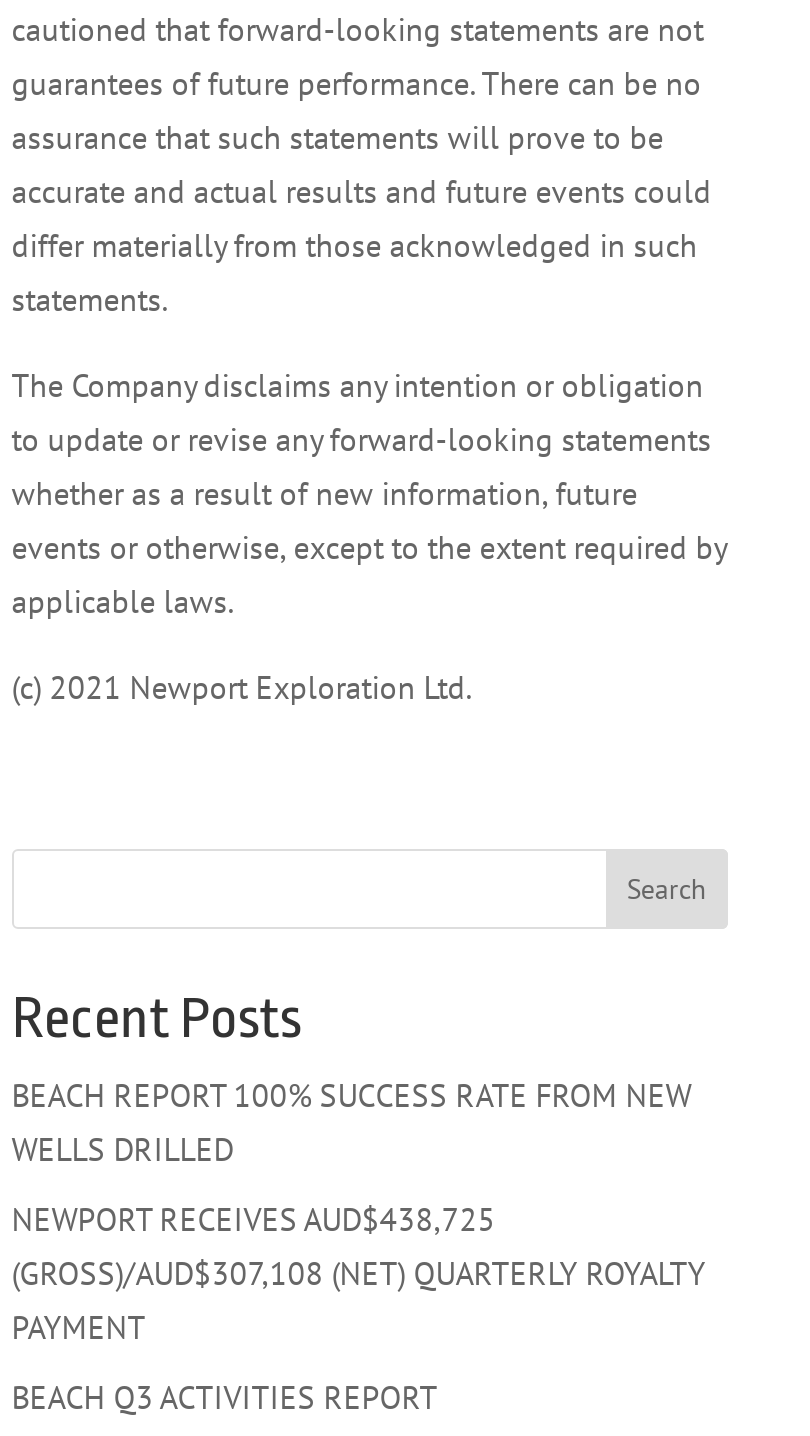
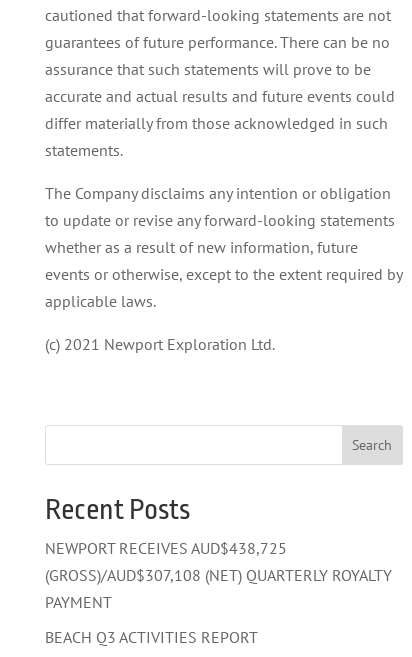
[12,1075,692,1169] BEACH REPORT 100% SUCCESS RATE FROM NEW | WELLS DRILLED -> none

